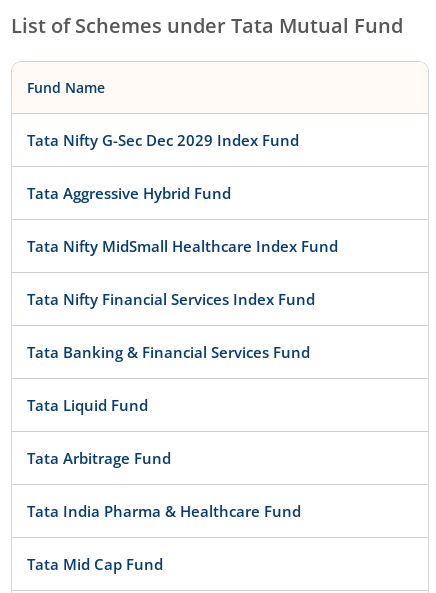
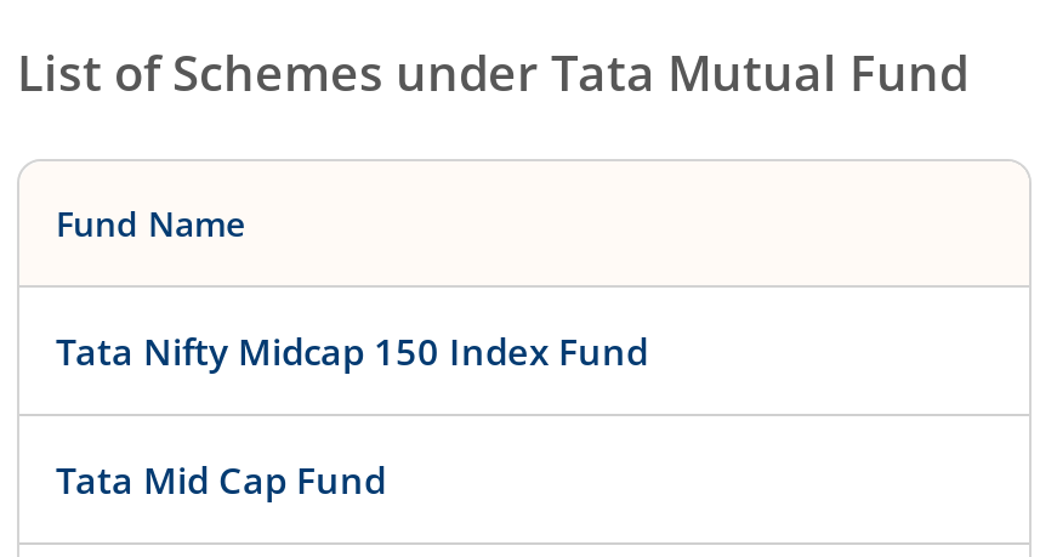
[27,130,338,521] Tata Nifty G-Sec Dec 2029 Index Fund | Tata Aggressive Hybrid Fund | Tata Nifty MidSmall Healthcare Index Fund | Tata Nifty Financial Services Index Fund | Tata Banking & Financial Services Fund | Tata Liquid Fund | Tata Arbitrage Fund | Tata India Pharma & Healthcare Fund -> [56,326,648,375] Tata Nifty Midcap 150 Index Fund

